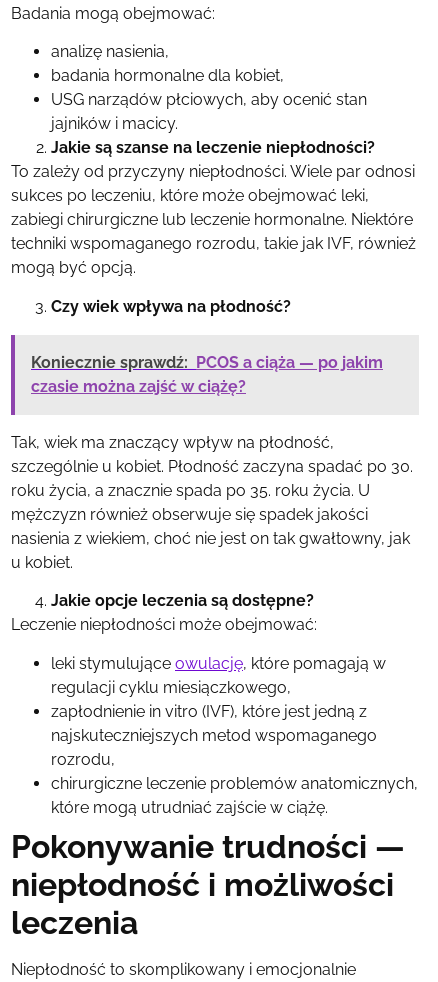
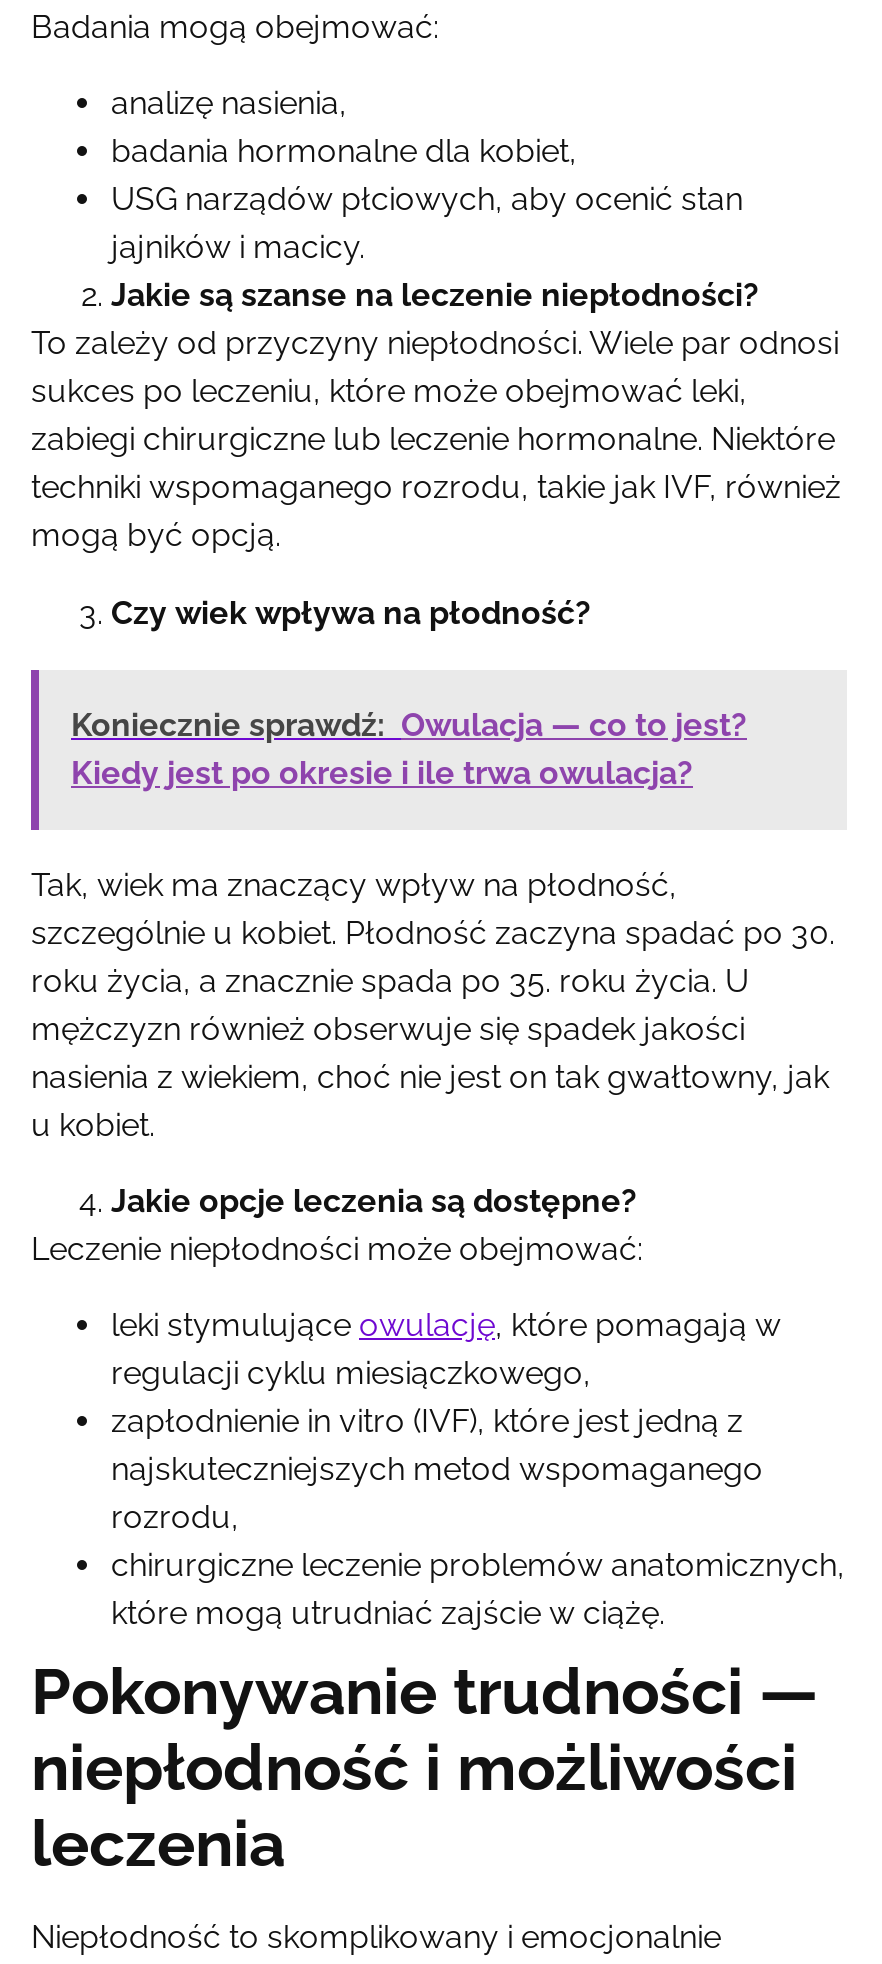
[31,353,383,396] Koniecznie sprawdź: PCOS a ciąża — po jakim | czasie można zajść w ciążę? -> [71,706,747,792] Koniecznie sprawdź: Owulacja — co to jest? | Kiedy jest po okresie i ile trwa owulacja?

